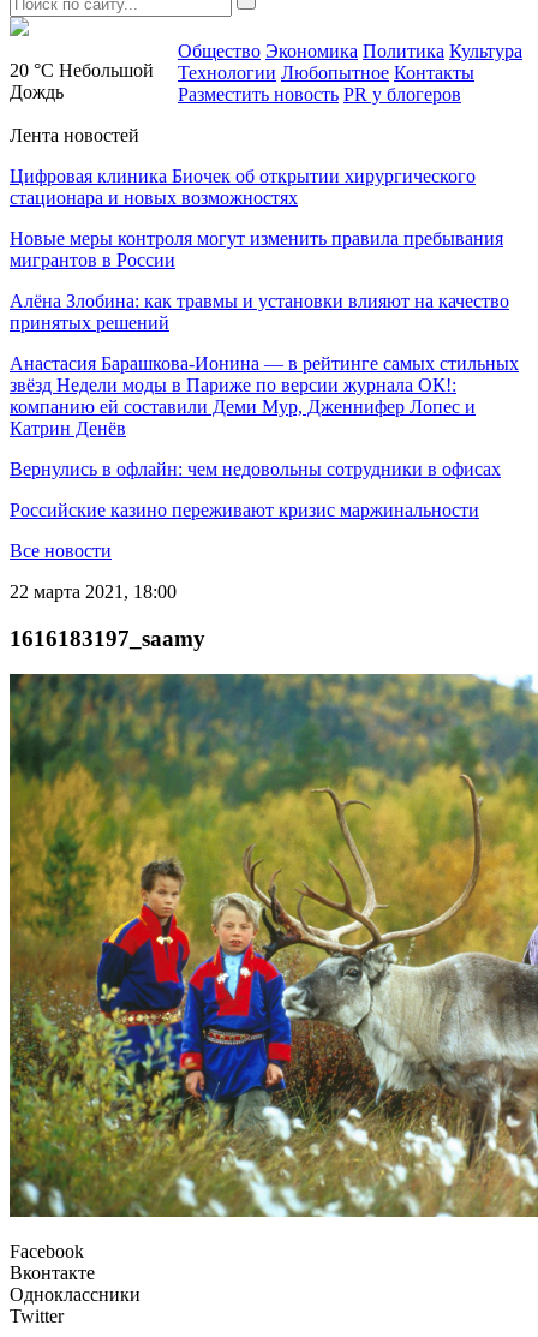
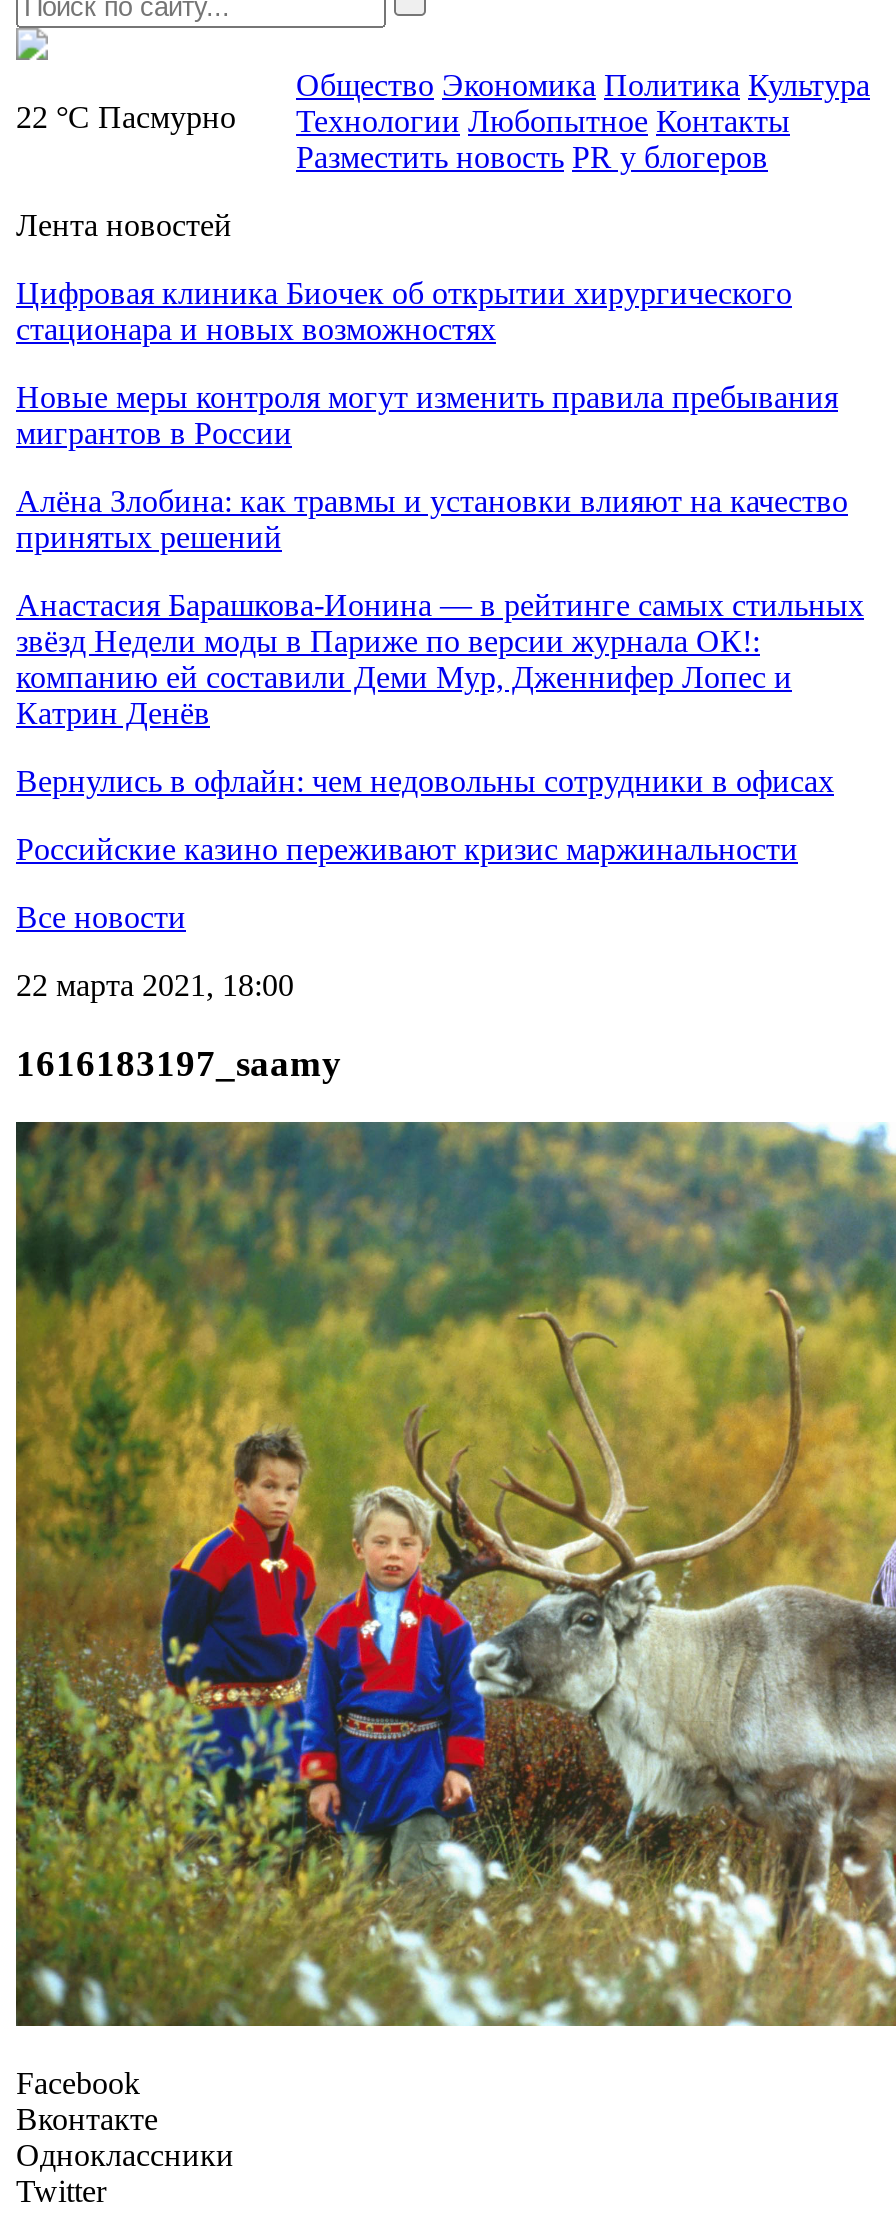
[10,60,154,102] 20 °C Небольшой | Дождь -> [16,100,236,134] 22 °C Пасмурно

